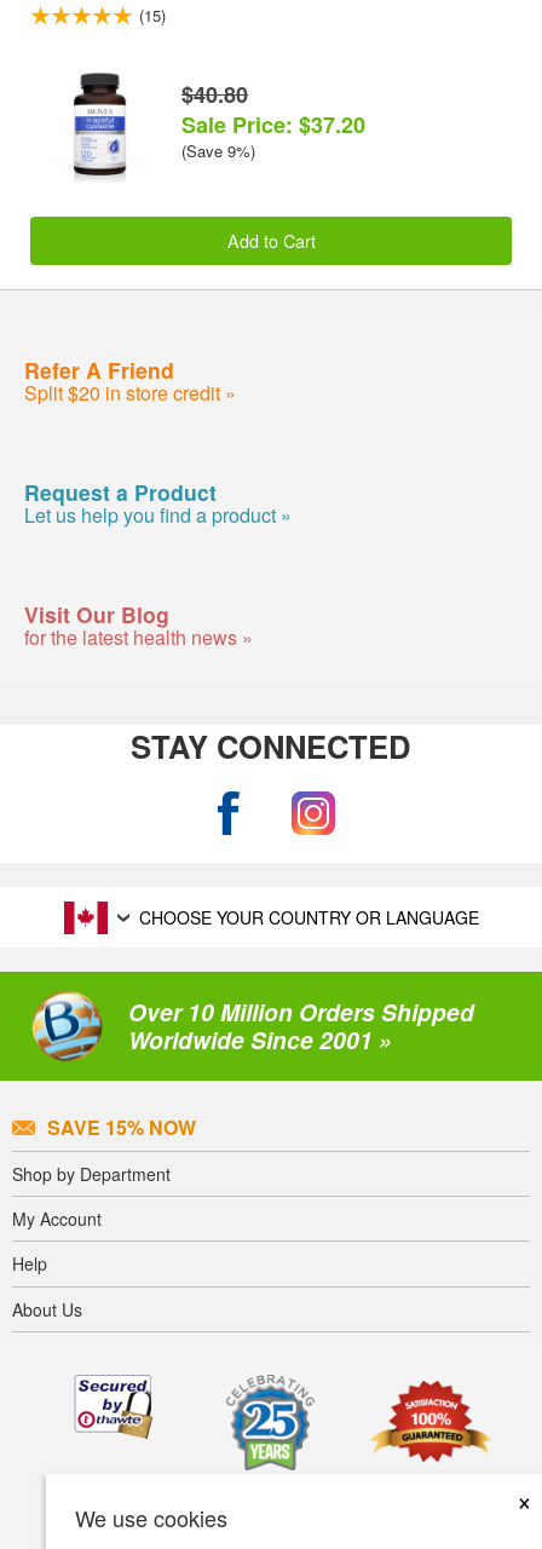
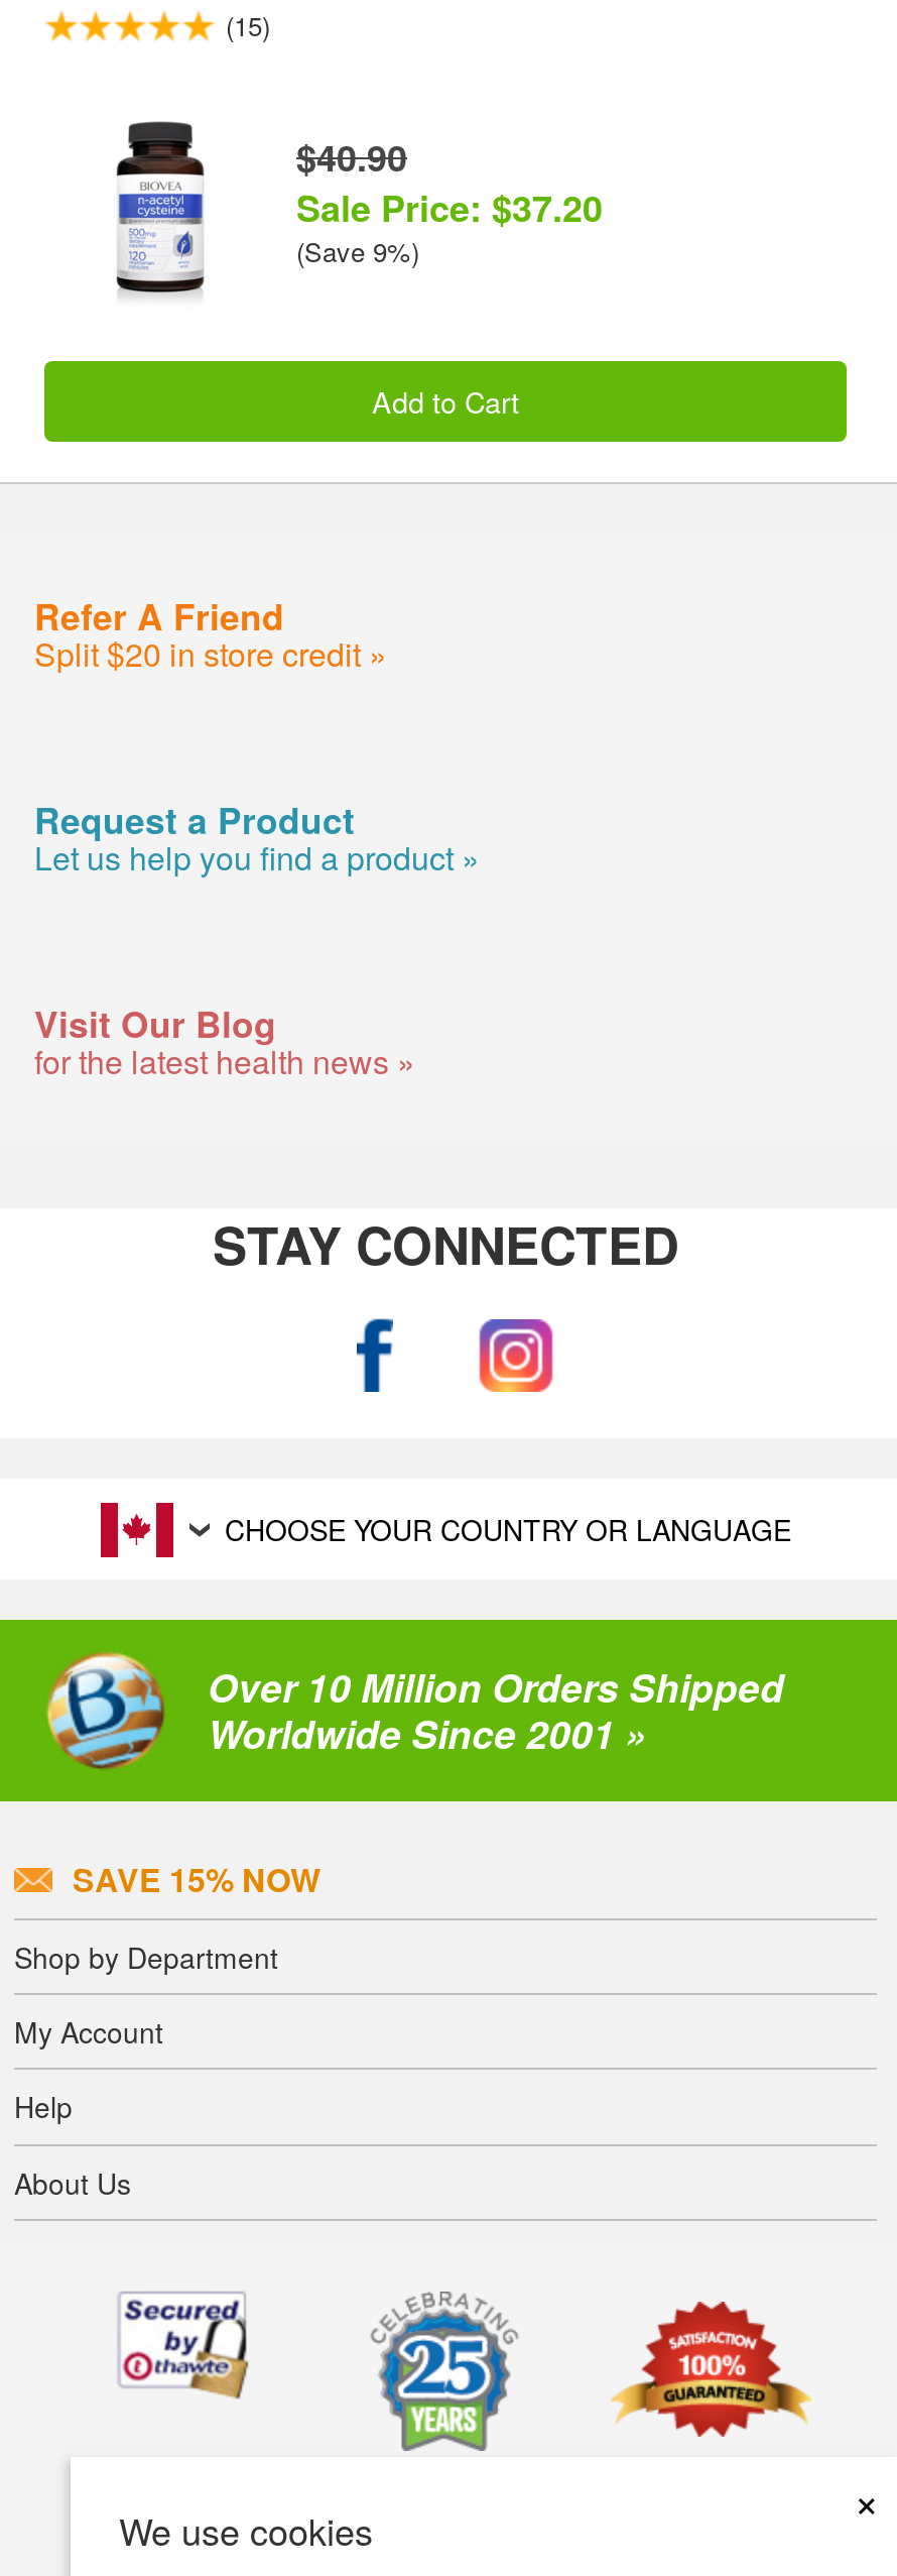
[181,78,248,110] $40.80 -> [296,131,407,183] $40.90

